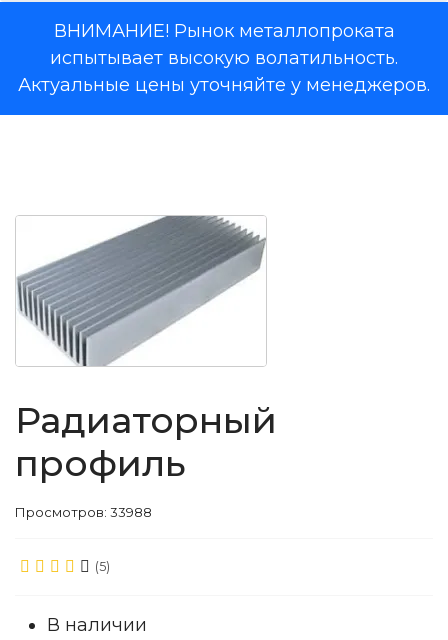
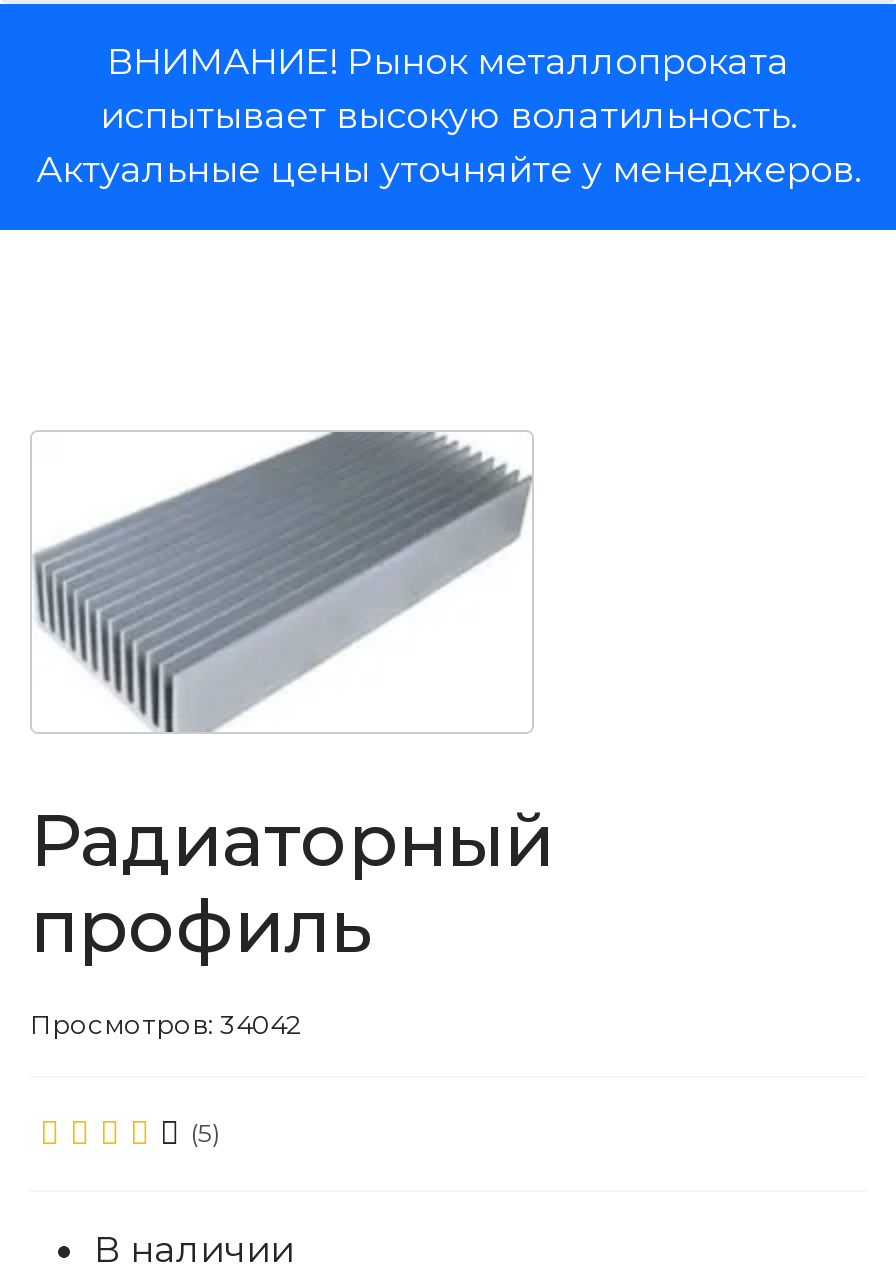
[15,504,152,520] Просмотров: 33988 -> [30,1008,300,1040] Просмотров: 34042

